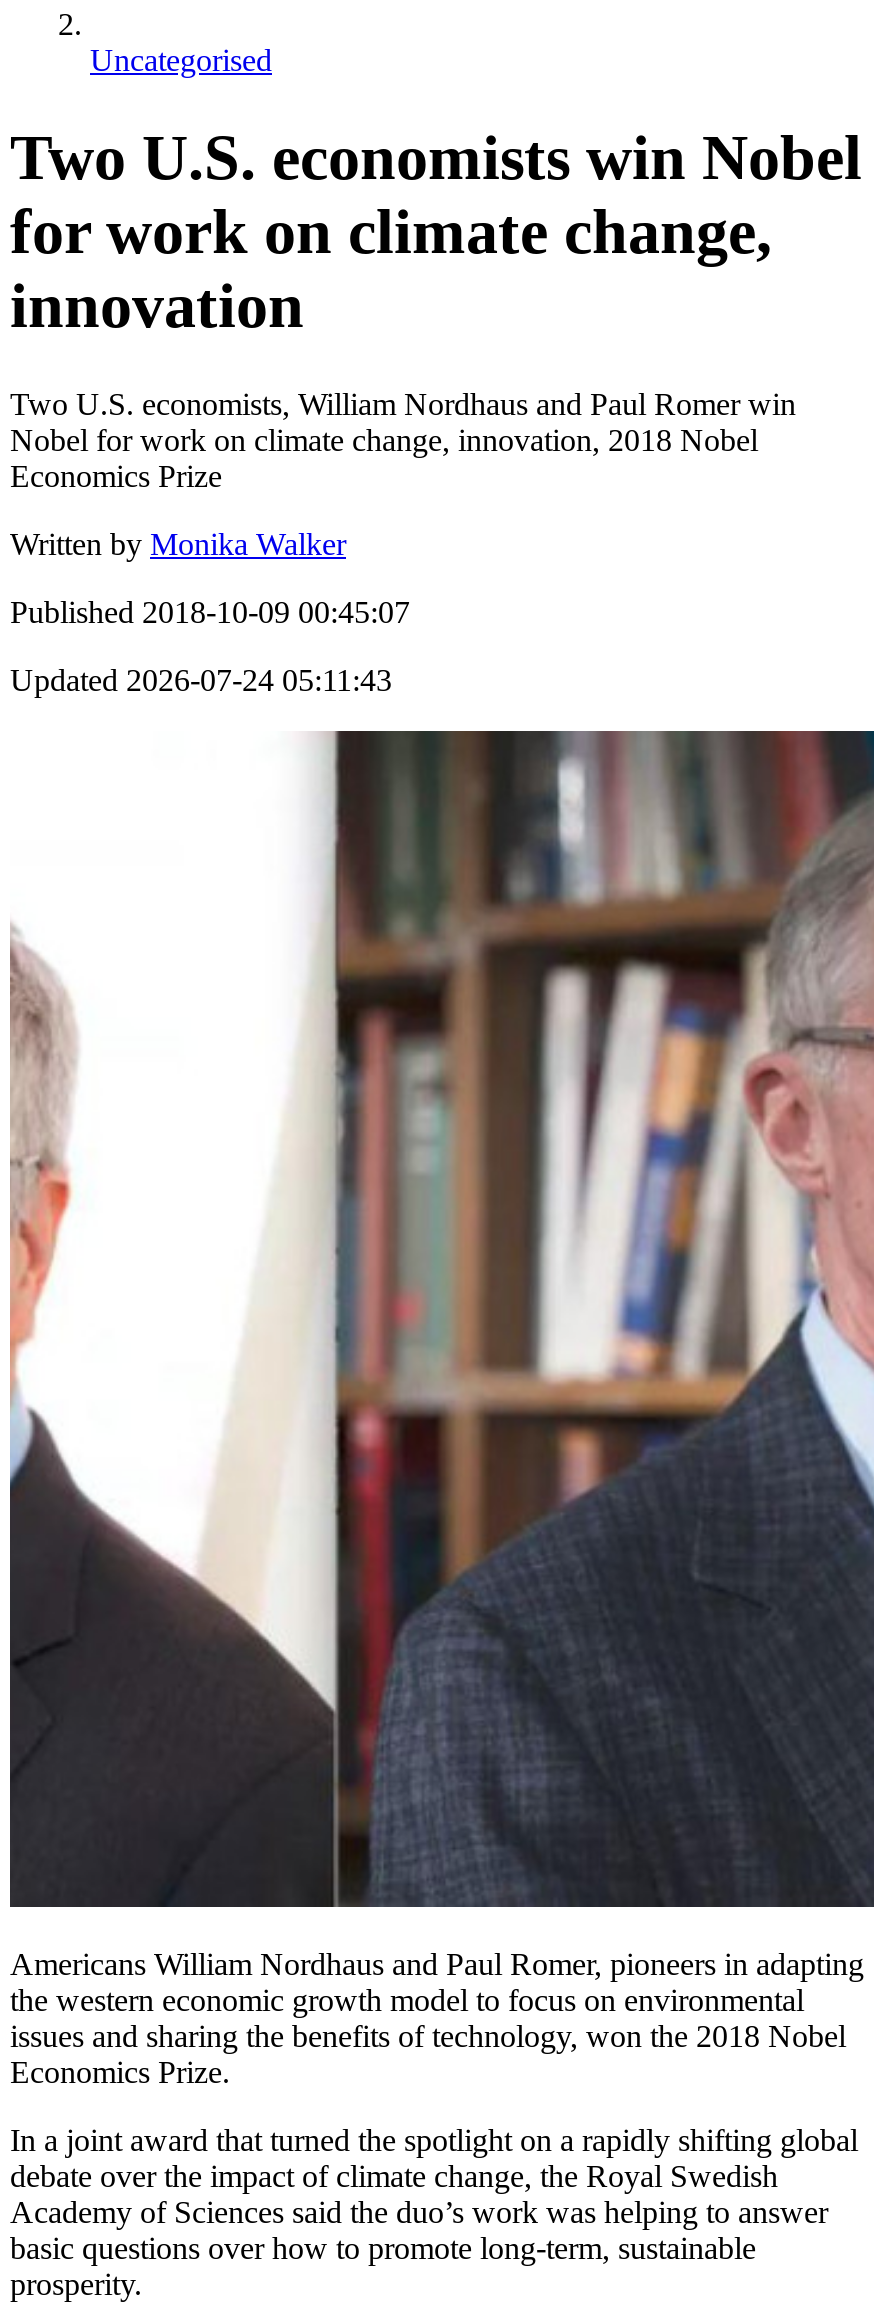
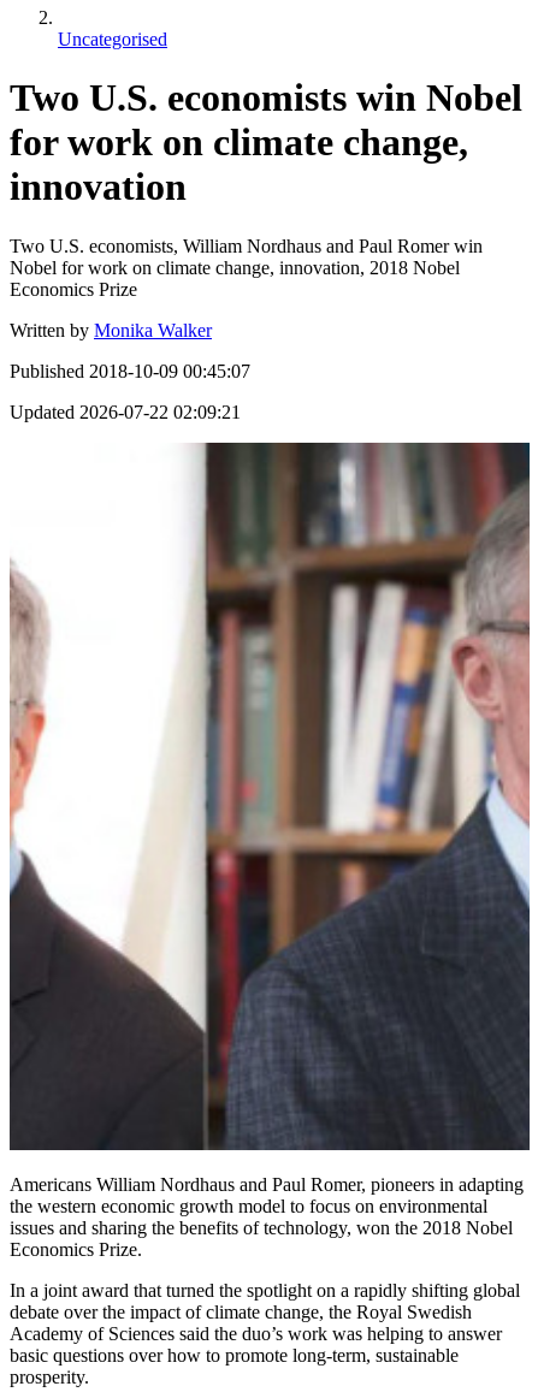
[10,662,392,696] Updated 2026-07-24 05:11:43 -> [10,401,241,422] Updated 2026-07-22 02:09:21

